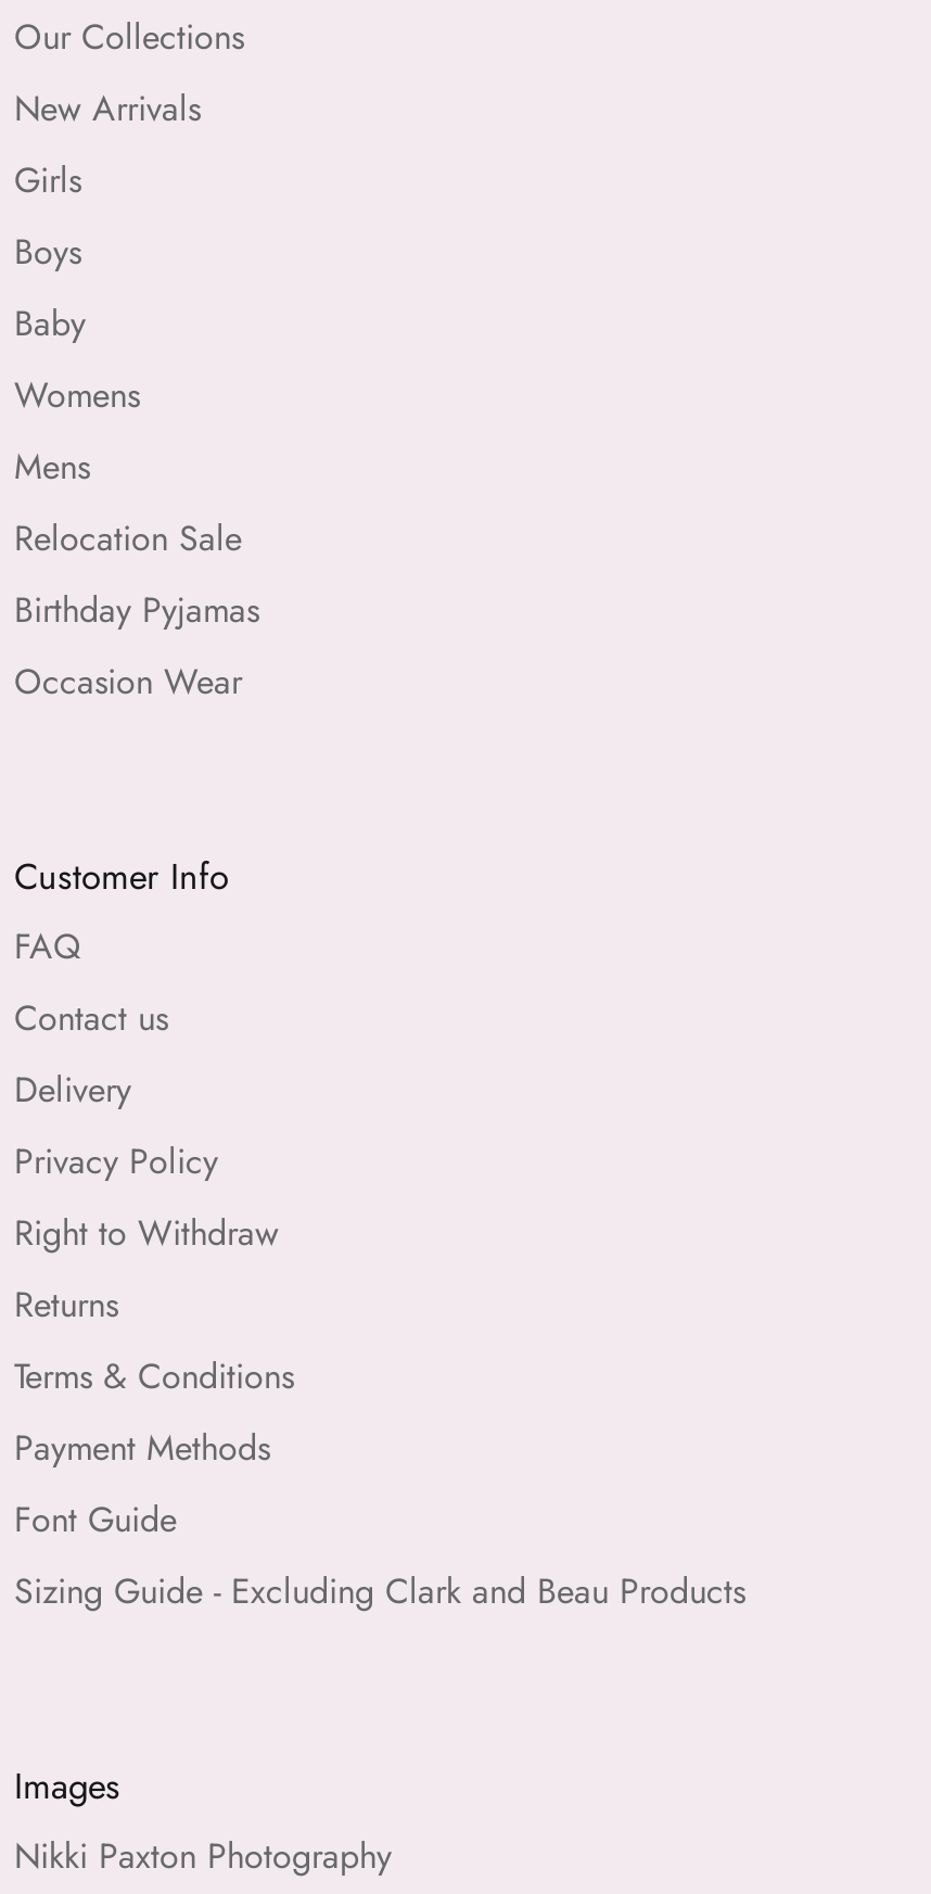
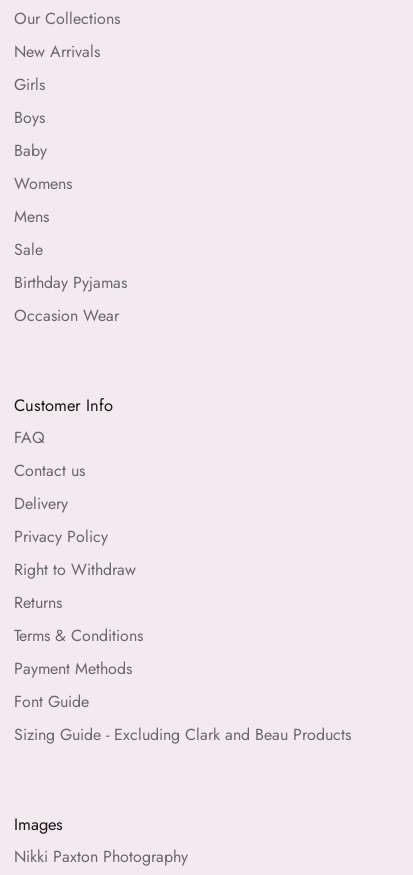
[14,513,242,562] Relocation Sale -> [14,238,43,261] Sale

